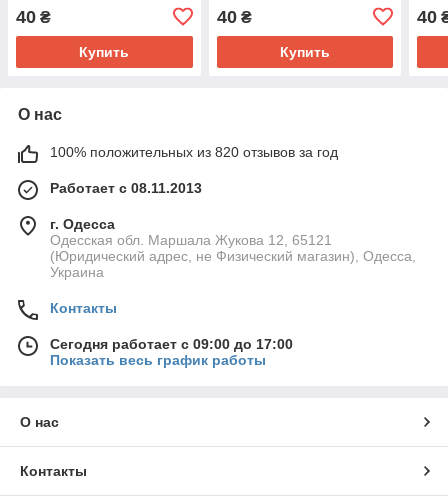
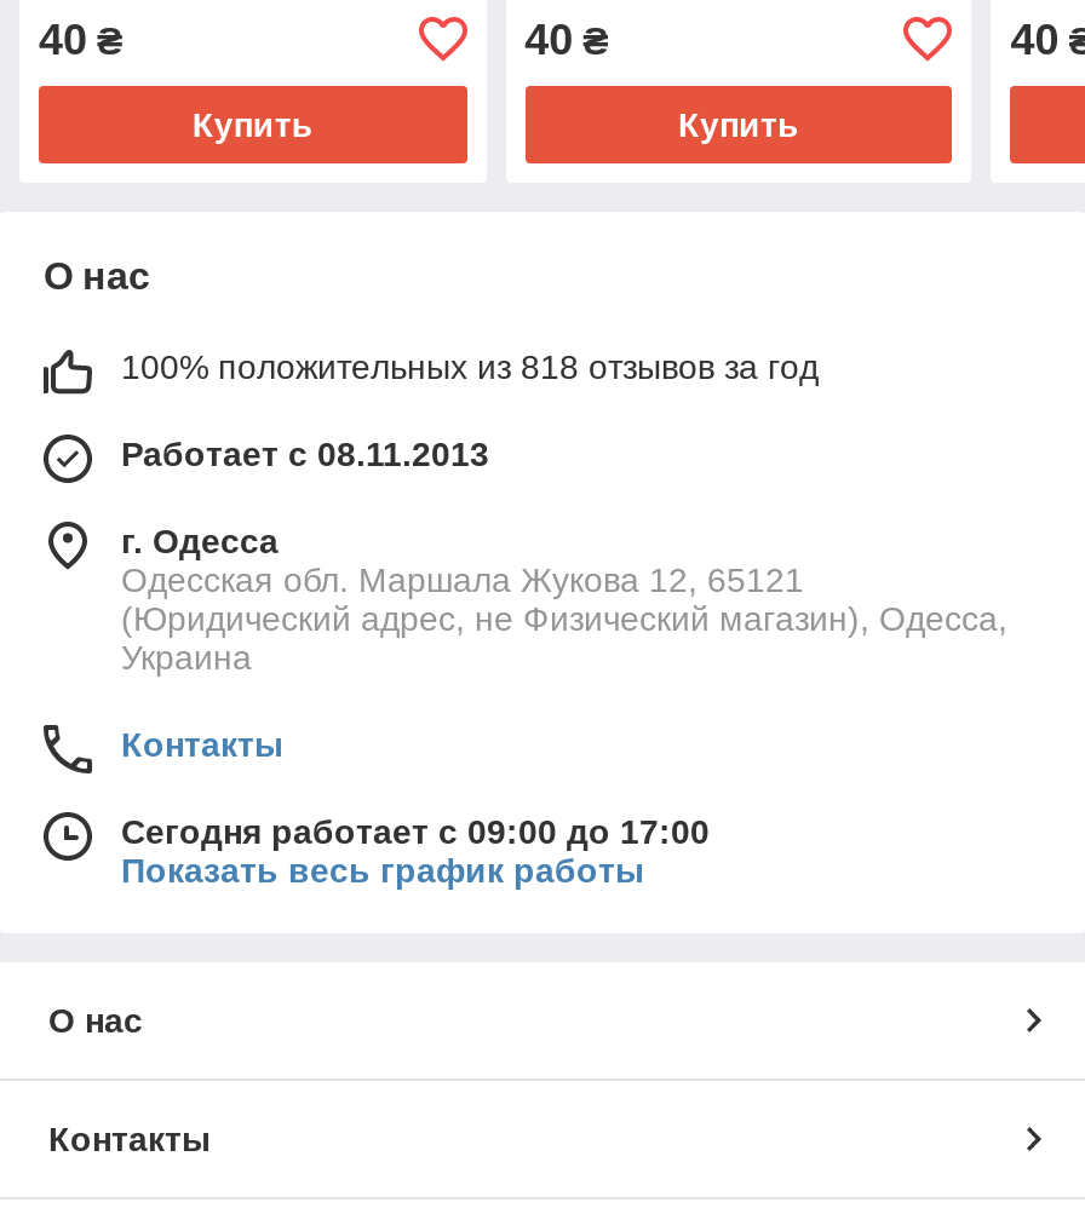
[50,144,338,160] 100% положительных из 820 отзывов за год -> [121,347,819,386] 100% положительных из 818 отзывов за год

